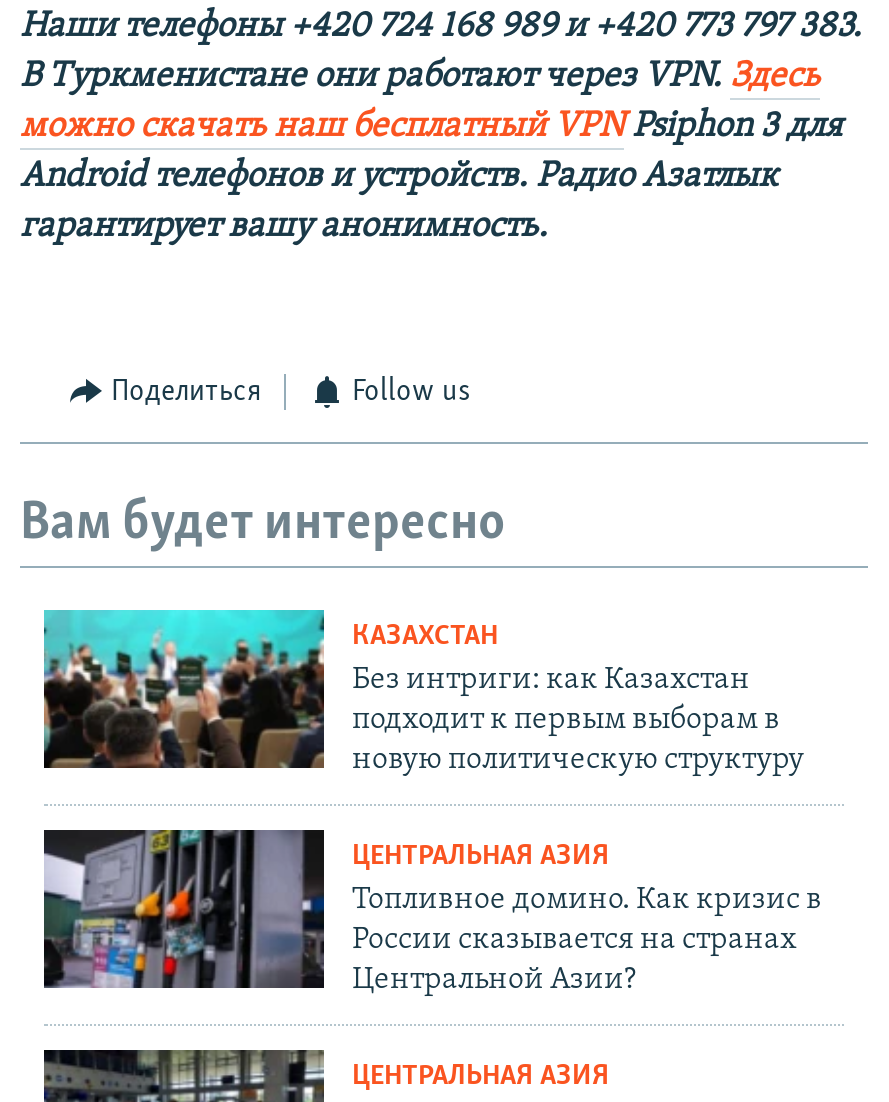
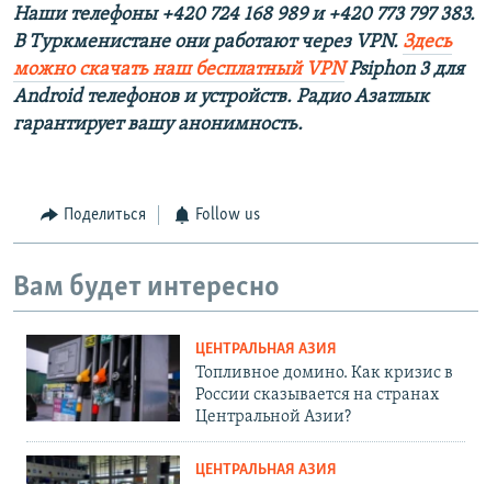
[42,608,804,777] [image] | КАЗАХСТАН | Без интриги: как Казахстан | подходит к первым выборам в | новую политическую структуру -> none

